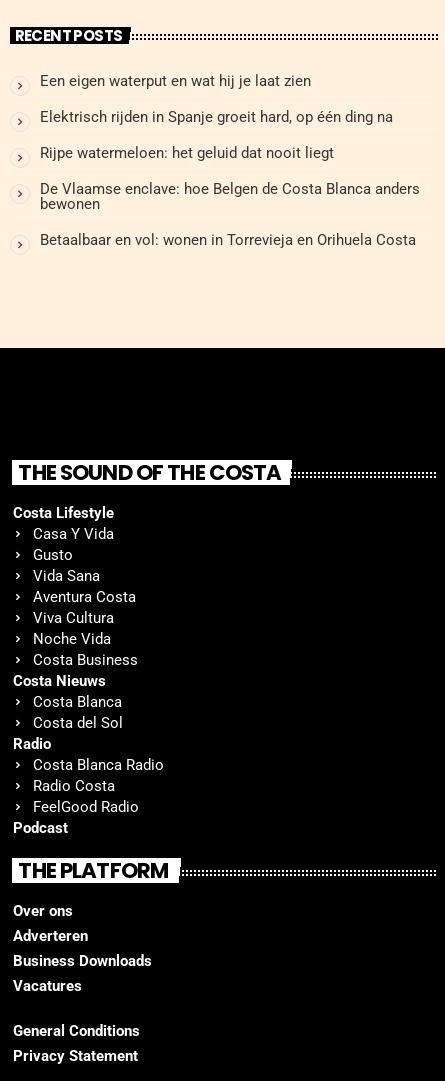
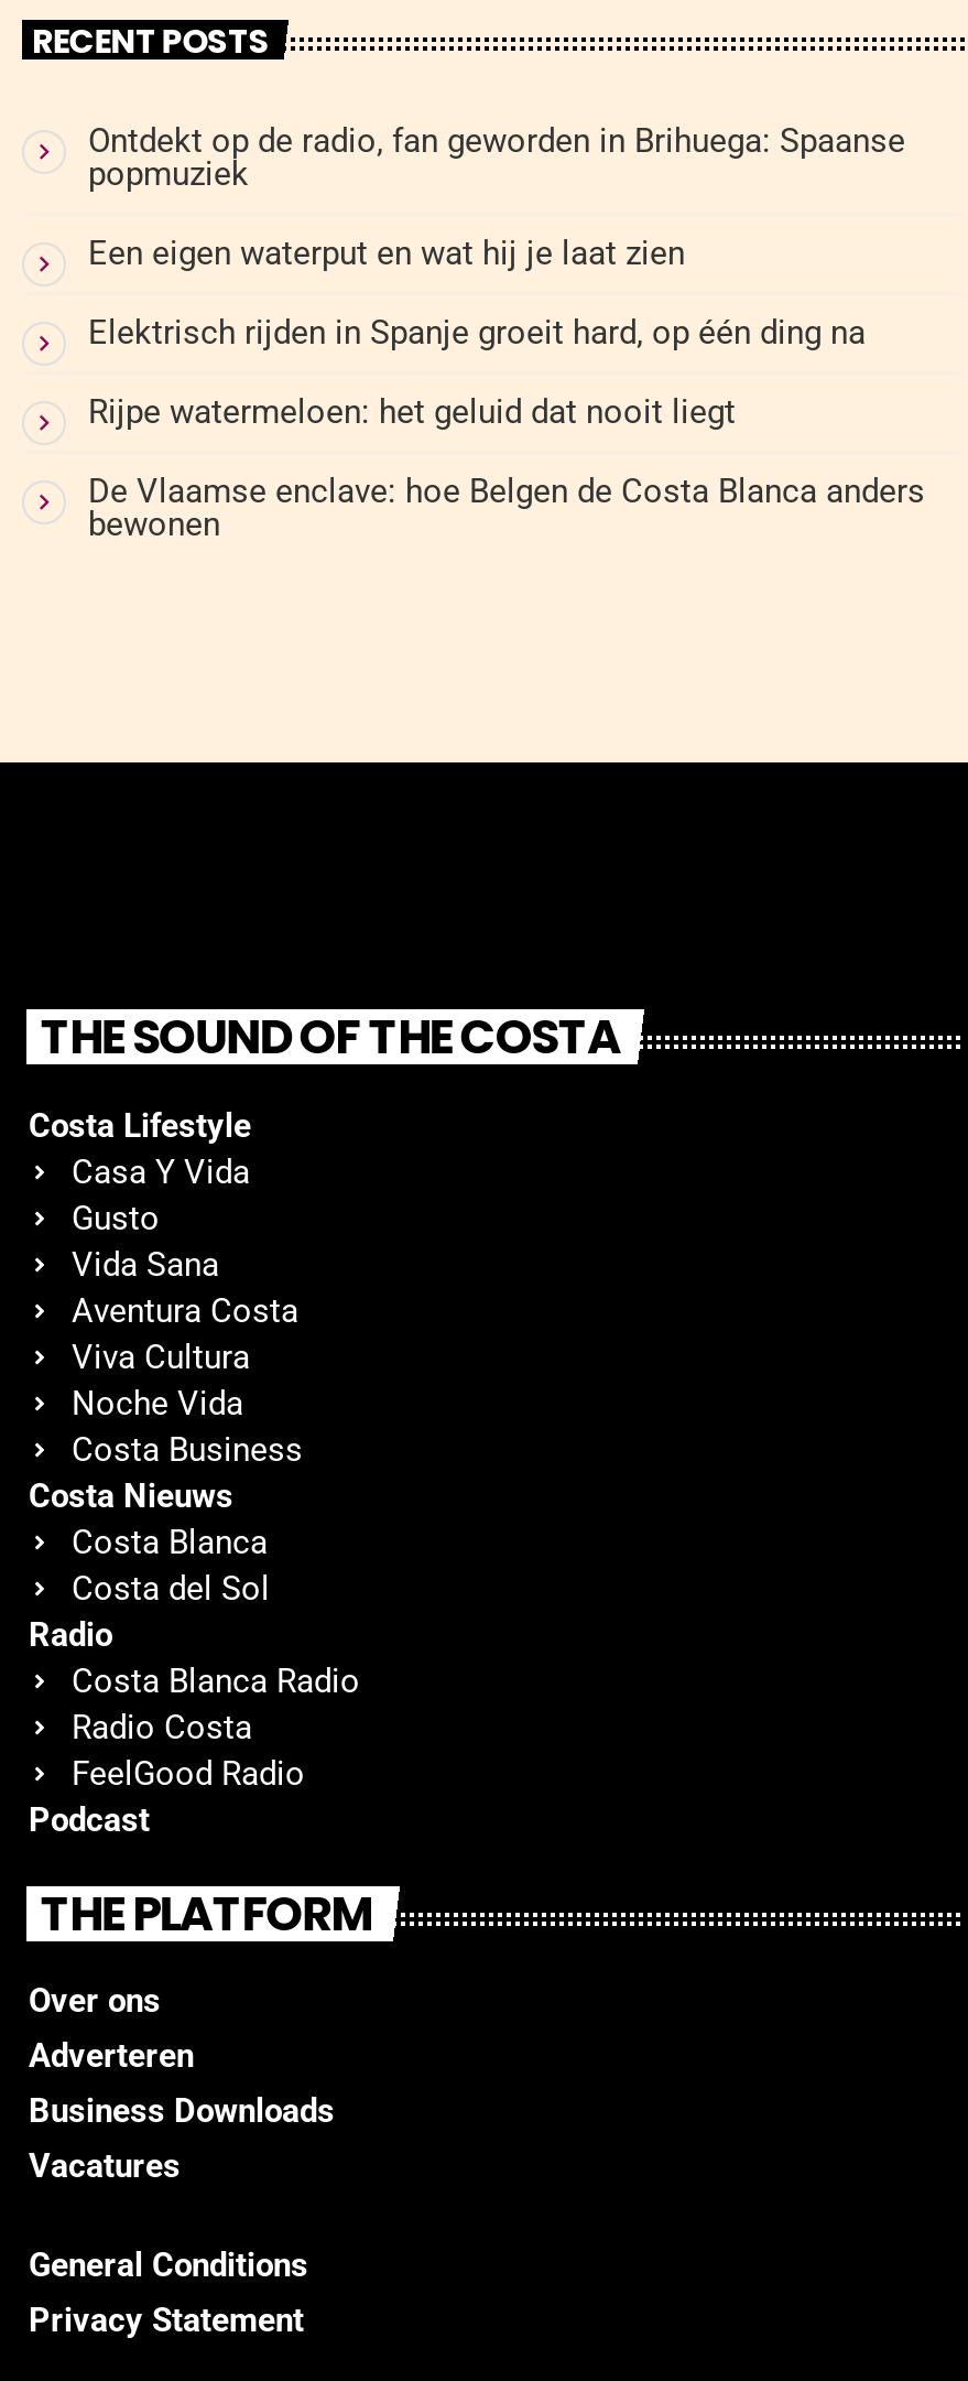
none -> [88,121,905,194] Ontdekt op de radio, fan geworden in Brihuega: Spaanse | popmuziek
moved [40,72,420,213] -> [88,234,925,545]: Een eigen waterput en wat hij je laat zien | Elektrisch rijden in Spanje groeit hard, op één ding na | Rijpe watermeloen: het geluid dat nooit liegt | De Vlaamse enclave: hoe Belgen de Costa Blanca anders | bewonen
[40,231,416,249] Betaalbaar en vol: wonen in Torrevieja en Orihuela Costa -> none

